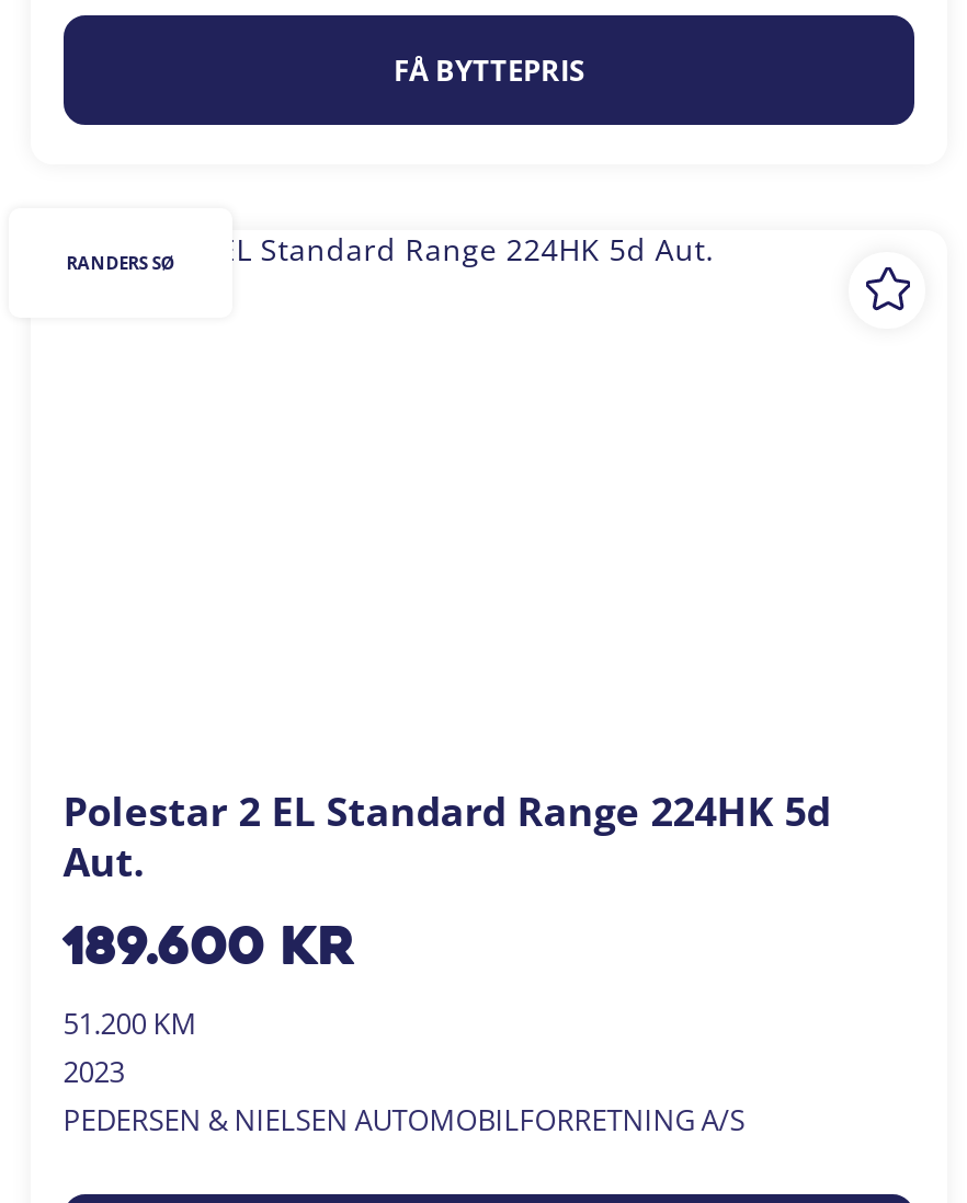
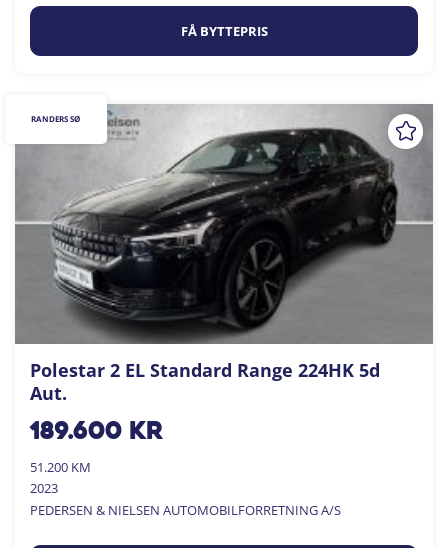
none -> [14,103,434,345] [image]

